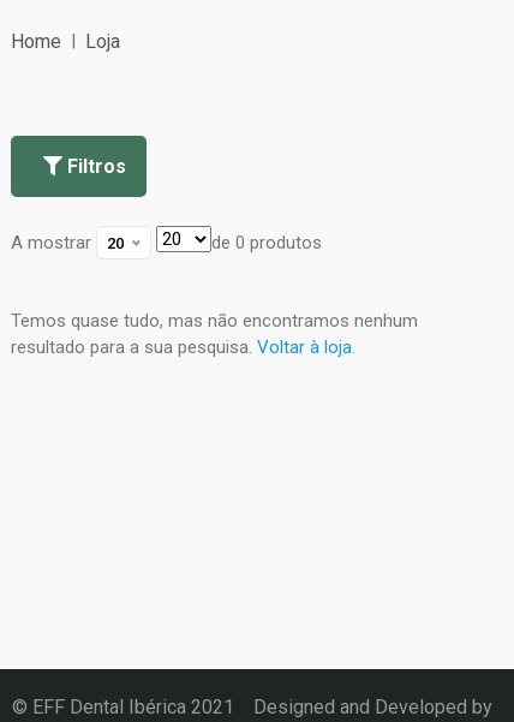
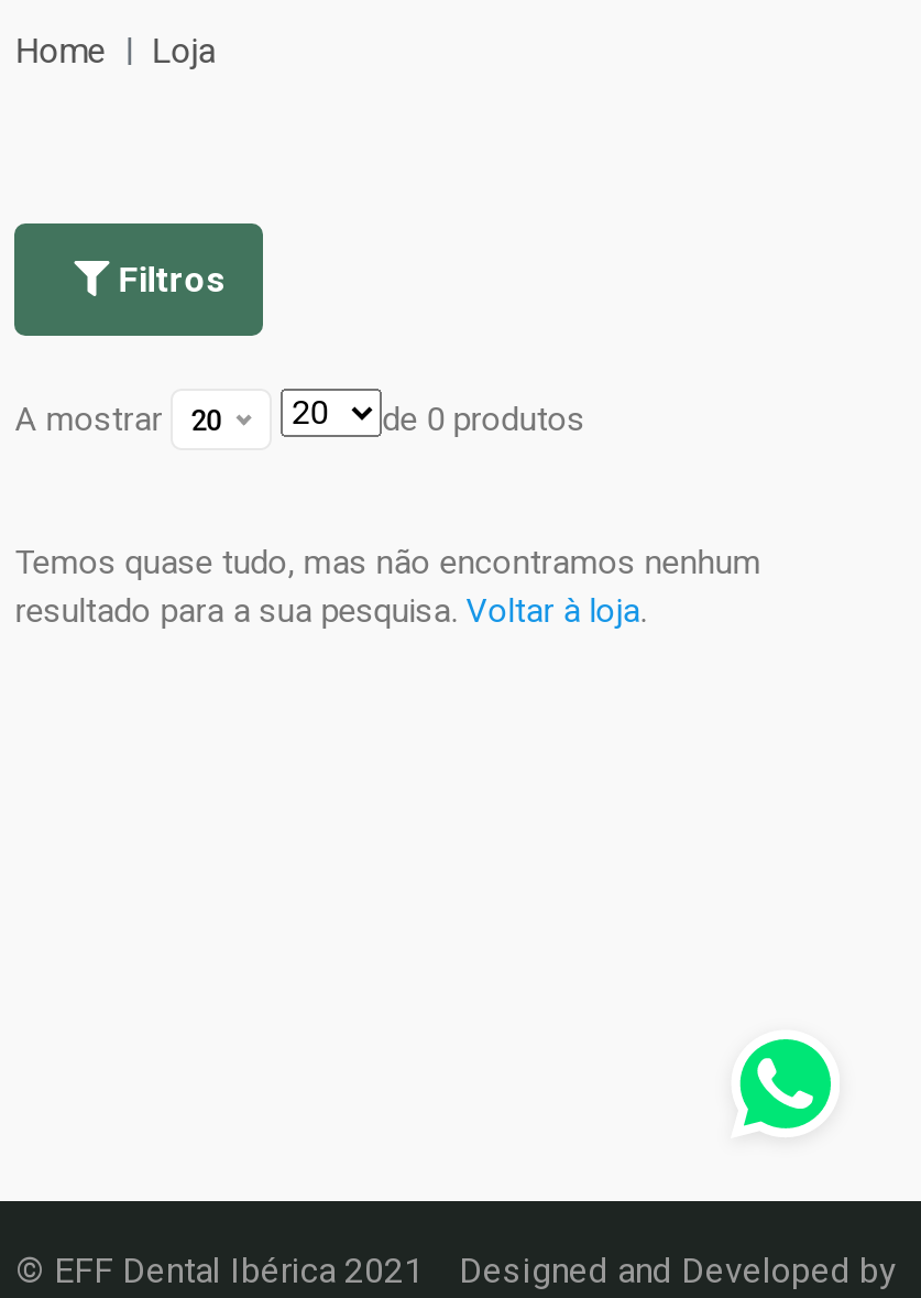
none -> [738,1036,833,1131] [image]

